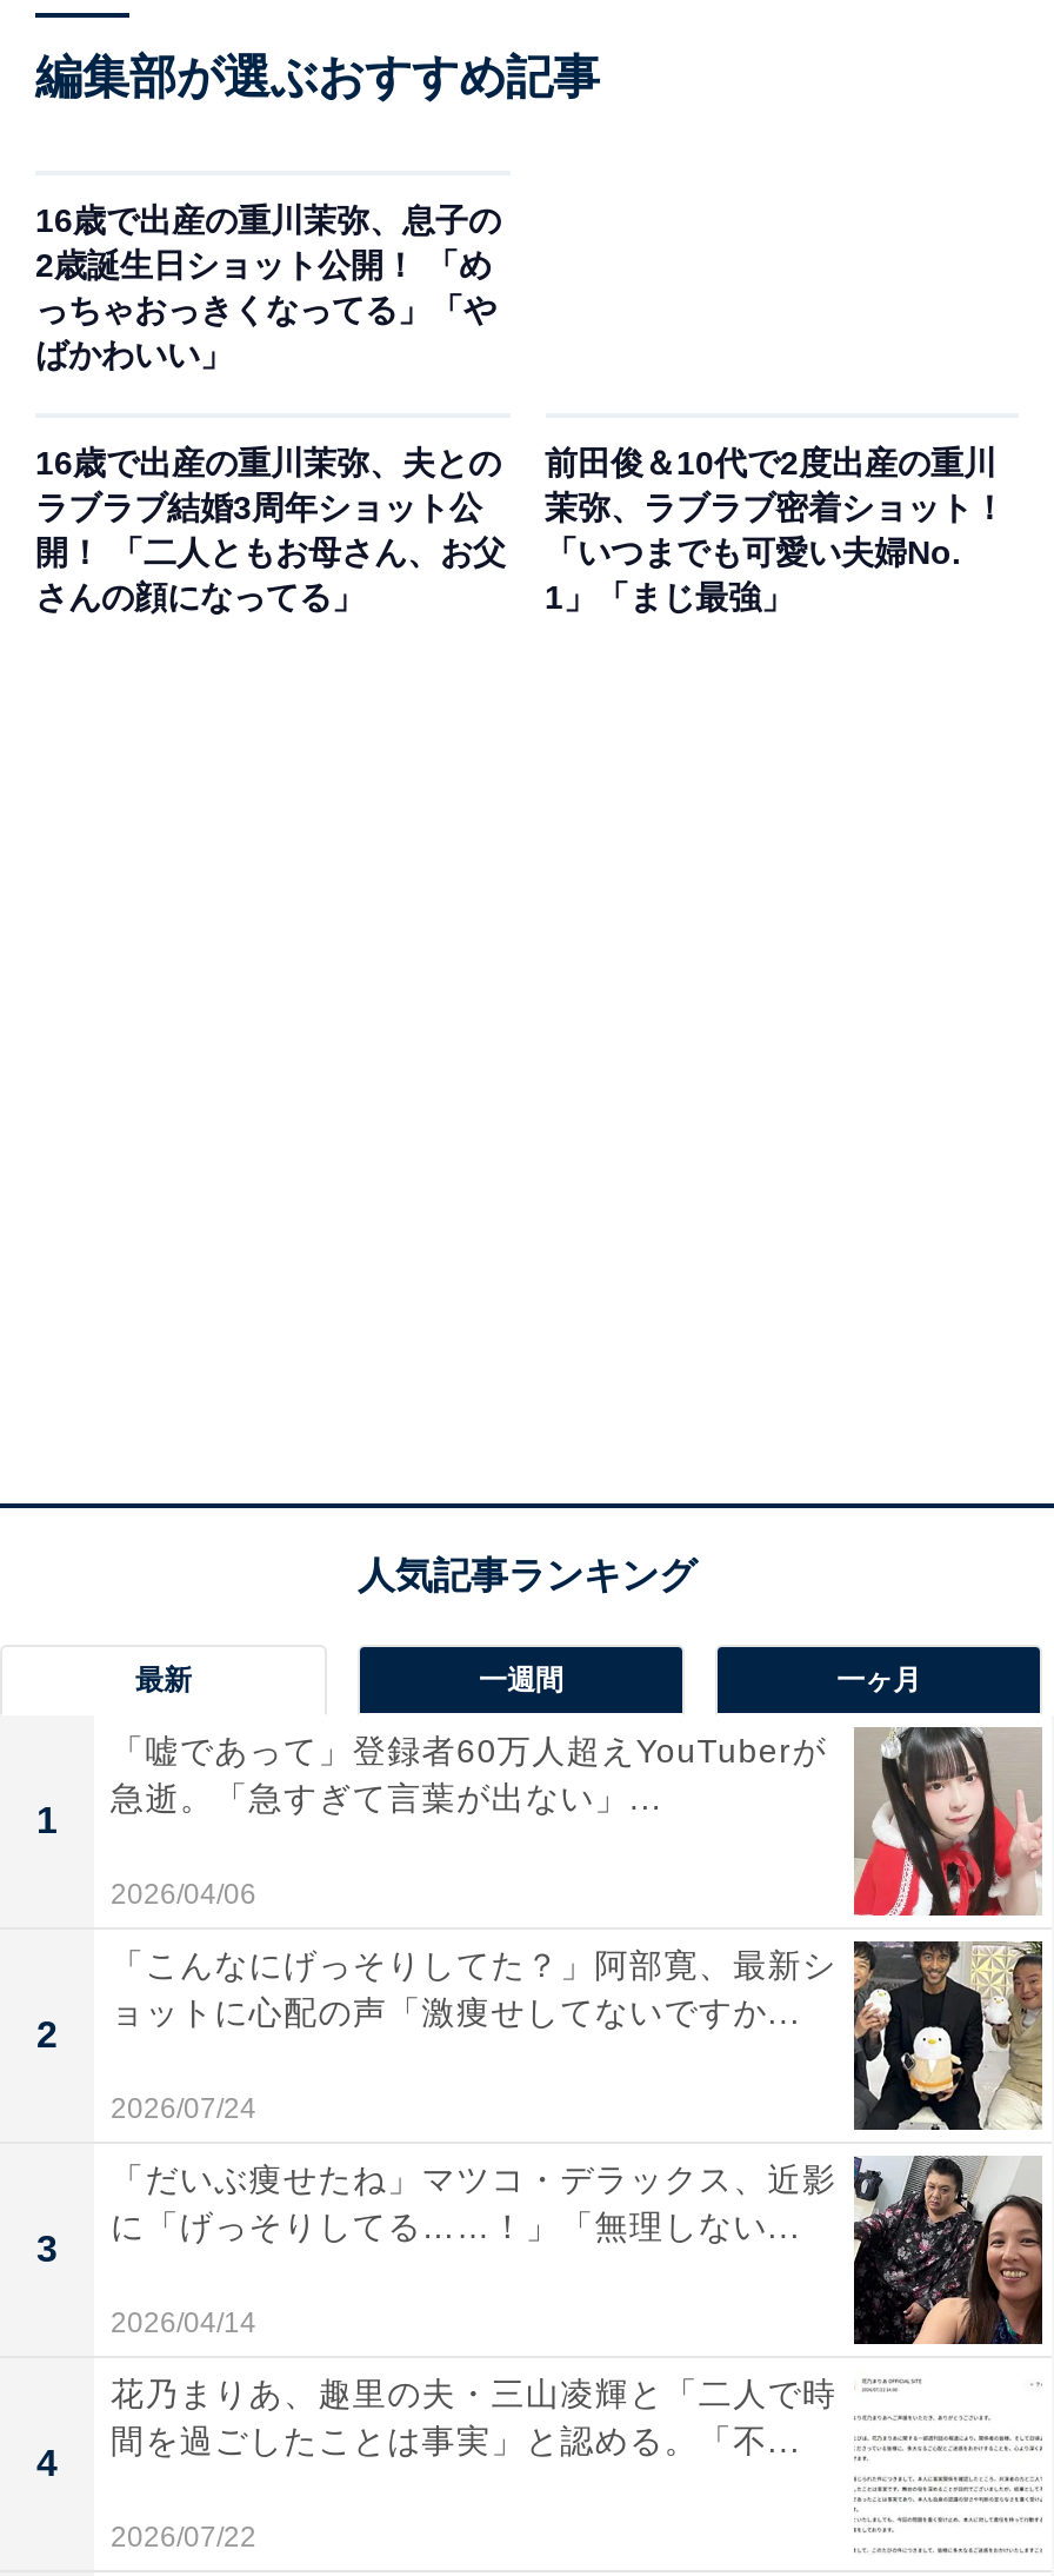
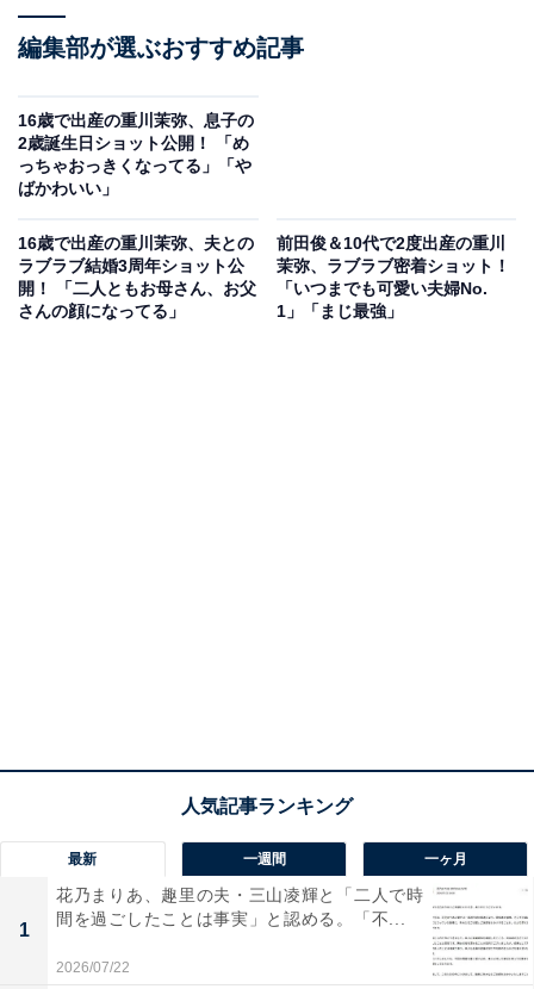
[111,1725,1042,1918] [image] | 「嘘であって」登録者60万人超えYouTuberが | 急逝。「急すぎて言葉が出ない」... | 2026/04/06 -> none
[111,1939,1045,2132] [image] | 「こんなにげっそりしてた？」阿部寛、最新シ | ョットに心配の声「激痩せしてないですか... | 2026/07/24 -> none
[36,2014,58,2054] 2 -> none
[111,2153,1045,2346] [image] | 「だいぶ痩せたね」マツコ・デラックス、近影 | に「げっそりしてる……！」「無理しない... | 2026/04/14 -> none
[36,2229,58,2269] 3 -> none
[36,2443,58,2483] 4 -> none

